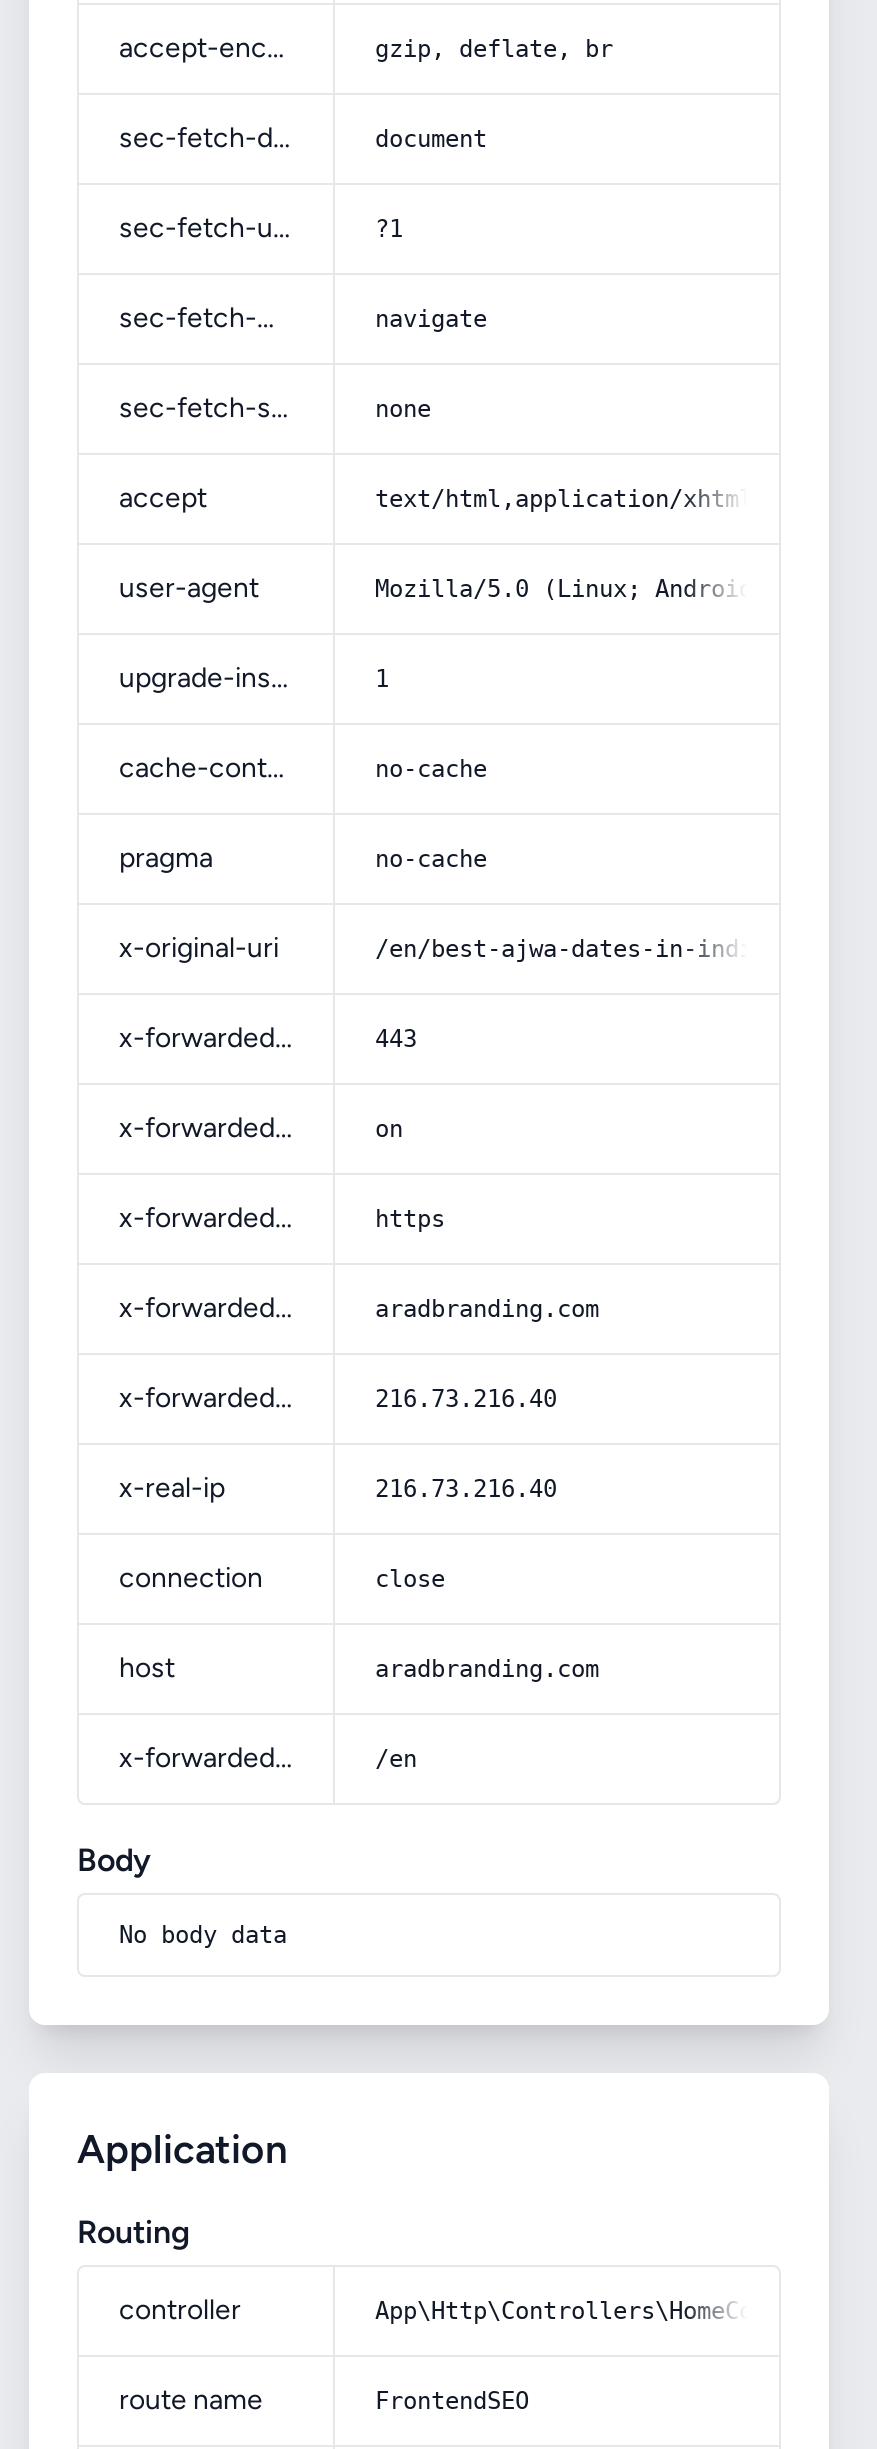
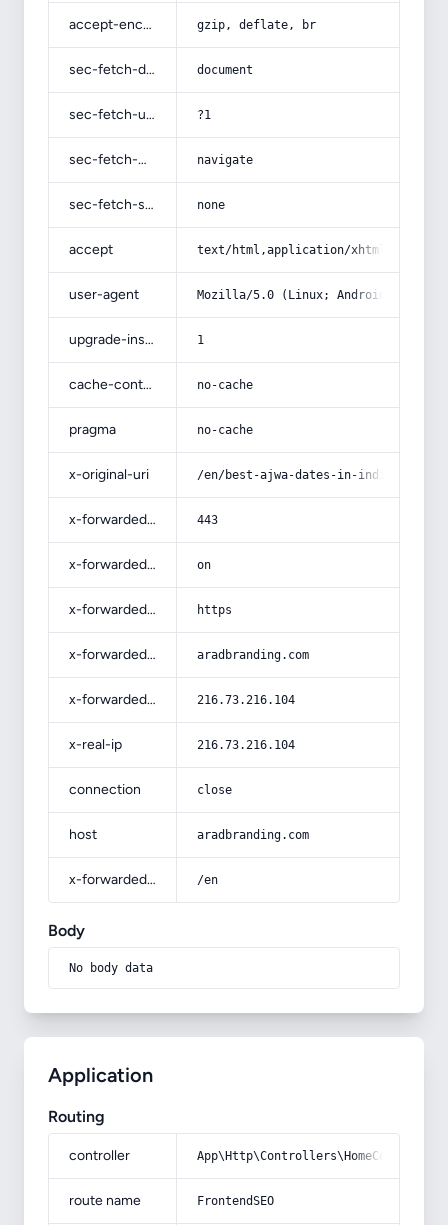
[375,1385,557,1413] 216.73.216.40 -> [197,693,295,707] 216.73.216.104
[375,1475,557,1503] 216.73.216.40 -> [197,738,295,752] 216.73.216.104

